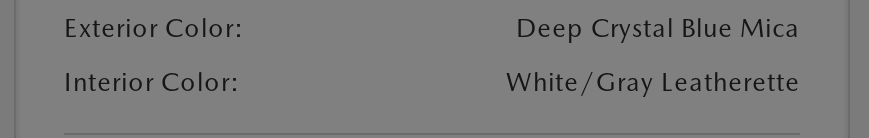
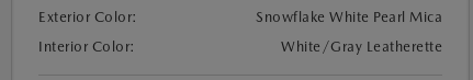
[516,13,800,43] Deep Crystal Blue Mica -> [256,9,442,25] Snowflake White Pearl Mica

